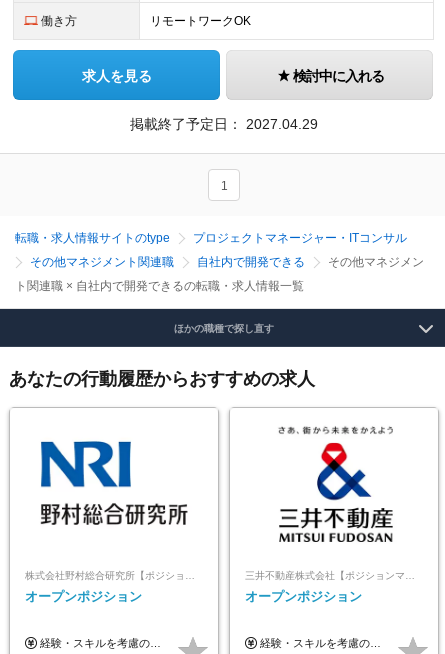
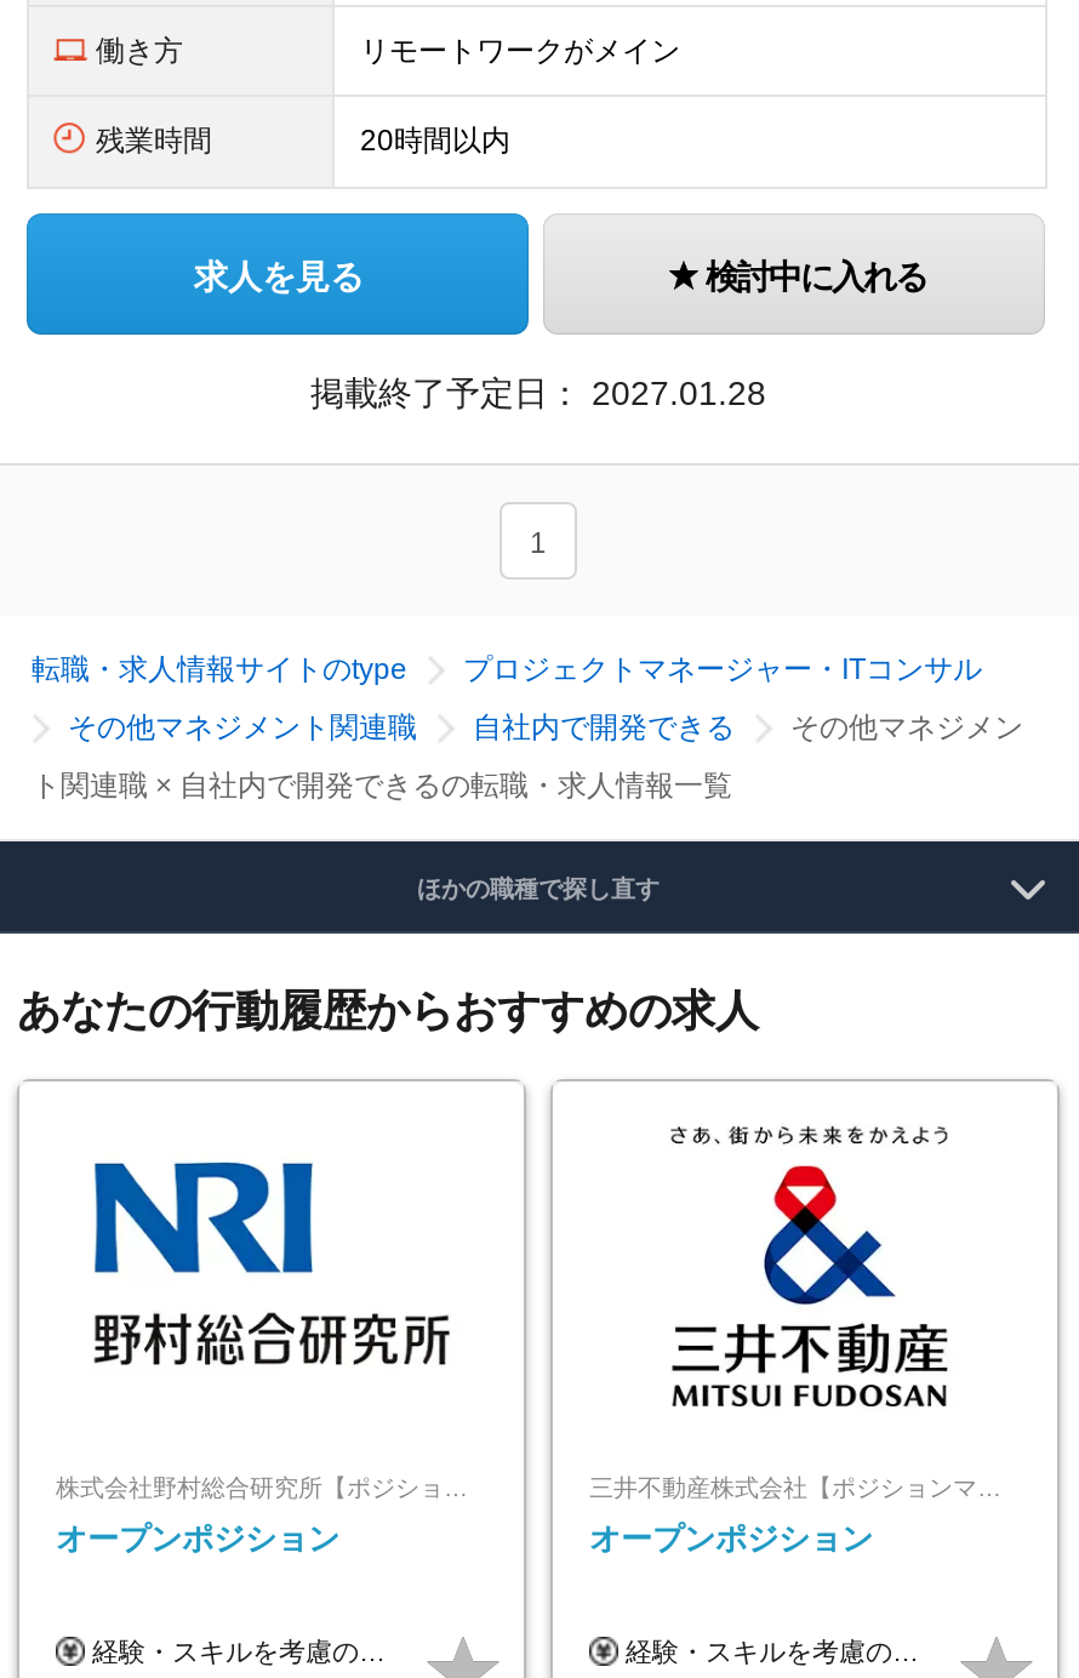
[150,14,251,28] リモートワークOK -> [96,34,680,158] リモートワークがメイン | 残業時間 | 20時間以内
[130,116,318,132] 掲載終了予定日：2027.04.29 -> [310,373,766,412] 掲載終了予定日：2027.01.28

